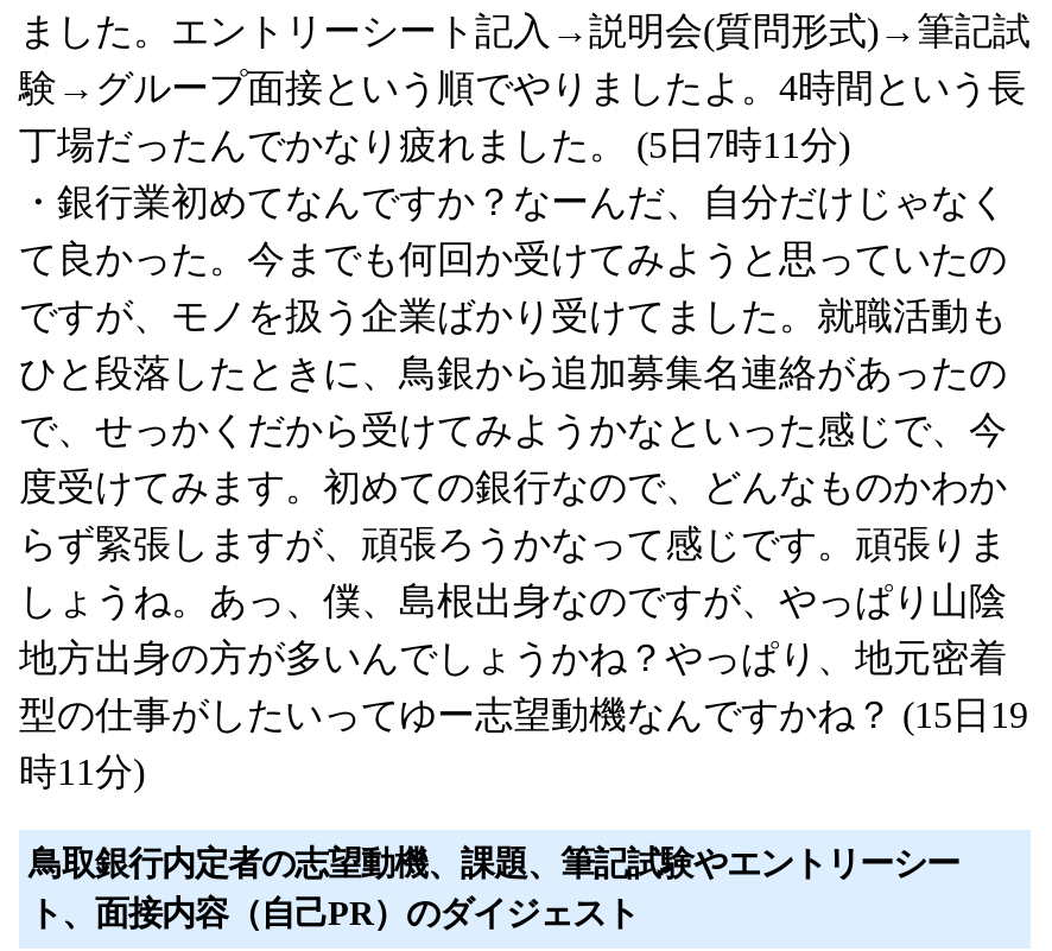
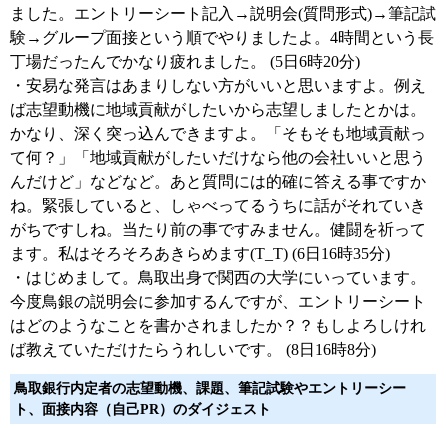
[19,125,1028,792] 丁場だったんでかなり疲れました。 (5日7時11分) | ・銀行業初めてなんですか？なーんだ、自分だけじゃなく | て良かった。今までも何回か受けてみようと思っていたの | ですが、モノを扱う企業ばかり受けてました。就職活動も | ひと段落したときに、鳥銀から追加募集名連絡があったの | で、せっかくだから受けてみようかなといった感じで、今 | 度受けてみます。初めての銀行なので、どんなものかわか | らず緊張しますが、頑張ろうかなって感じです。頑張りま | しょうね。あっ、僕、島根出身なのですが、やっぱり山陰 | 地方出身の方が多いんでしょうかね？やっぱり、地元密着 | 型の仕事がしたいってゆー志望動機なんですかね？ (15日19 | 時11分) -> [10,53,426,358] 丁場だったんでかなり疲れました。 (5日6時20分) | ・安易な発言はあまりしない方がいいと思いますよ。例え | ば志望動機に地域貢献がしたいから志望しましたとかは。 | かなり、深く突っ込んできますよ。「そもそも地域貢献っ | て何？」「地域貢献がしたいだけなら他の会社いいと思う | んだけど」などなど。あと質問には的確に答える事ですか | ね。緊張していると、しゃべってるうちに話がそれていき | がちですしね。当たり前の事ですみません。健闘を祈って | ます。私はそろそろあきらめます(T_T) (6日16時35分) | ・はじめまして。鳥取出身で関西の大学にいっています。 | 今度鳥銀の説明会に参加するんですが、エントリーシート | はどのようなことを書かされましたか？？もしよろしけれ | ば教えていただけたらうれしいです。 (8日16時8分)

